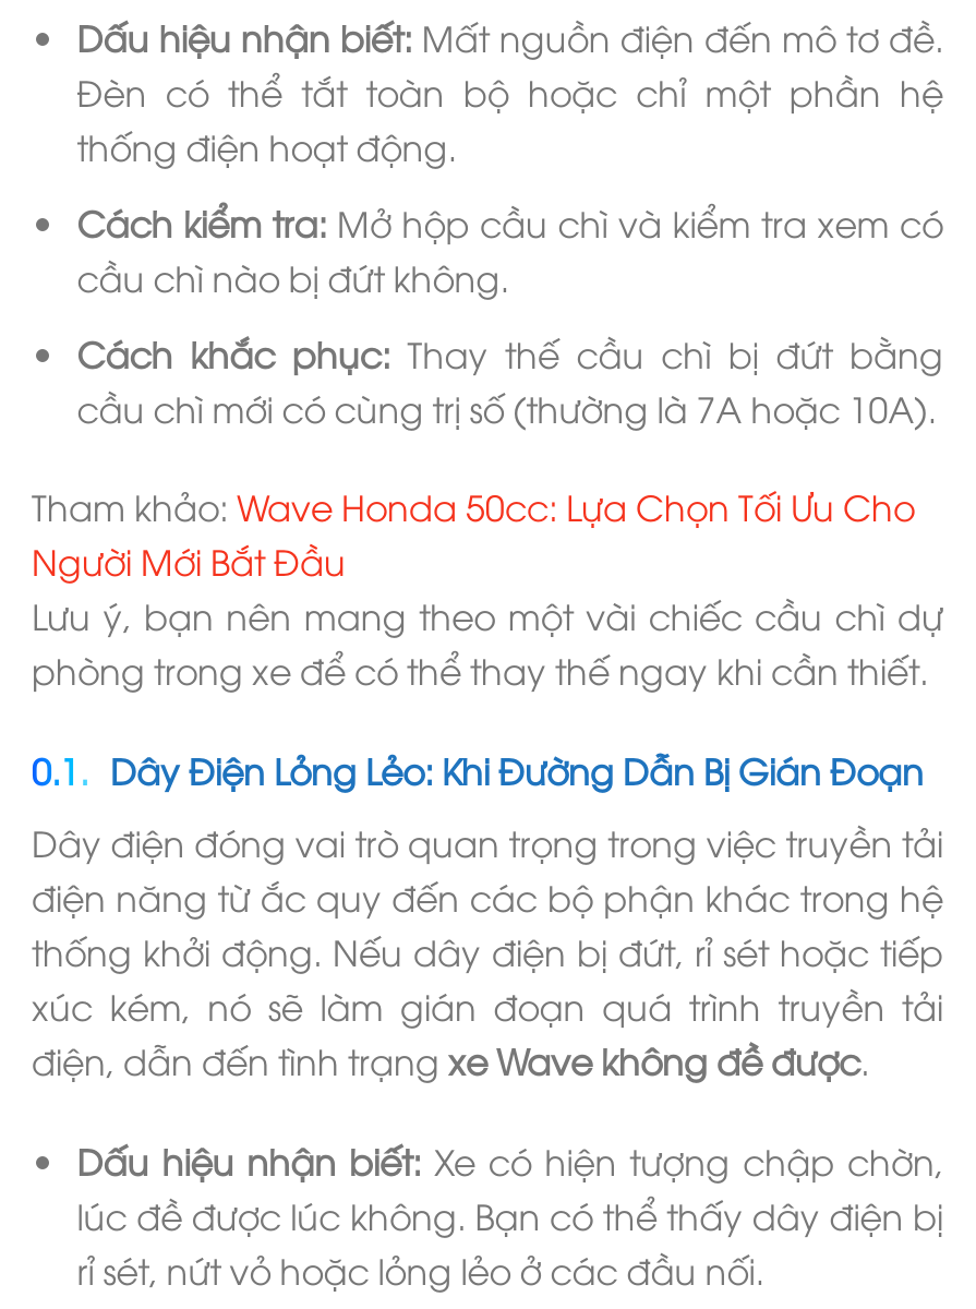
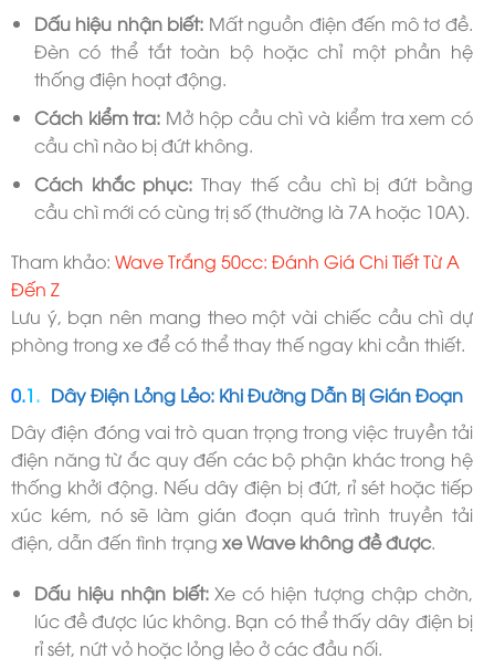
[32,483,915,585] Tham khảo: Wave Honda 50cc: Lựa Chọn Tối Ưu Cho | Người Mới Bắt Đầu -> [11,249,460,301] Tham khảo: Wave Trắng 50cc: Đánh Giá Chi Tiết Từ A | Đến Z

